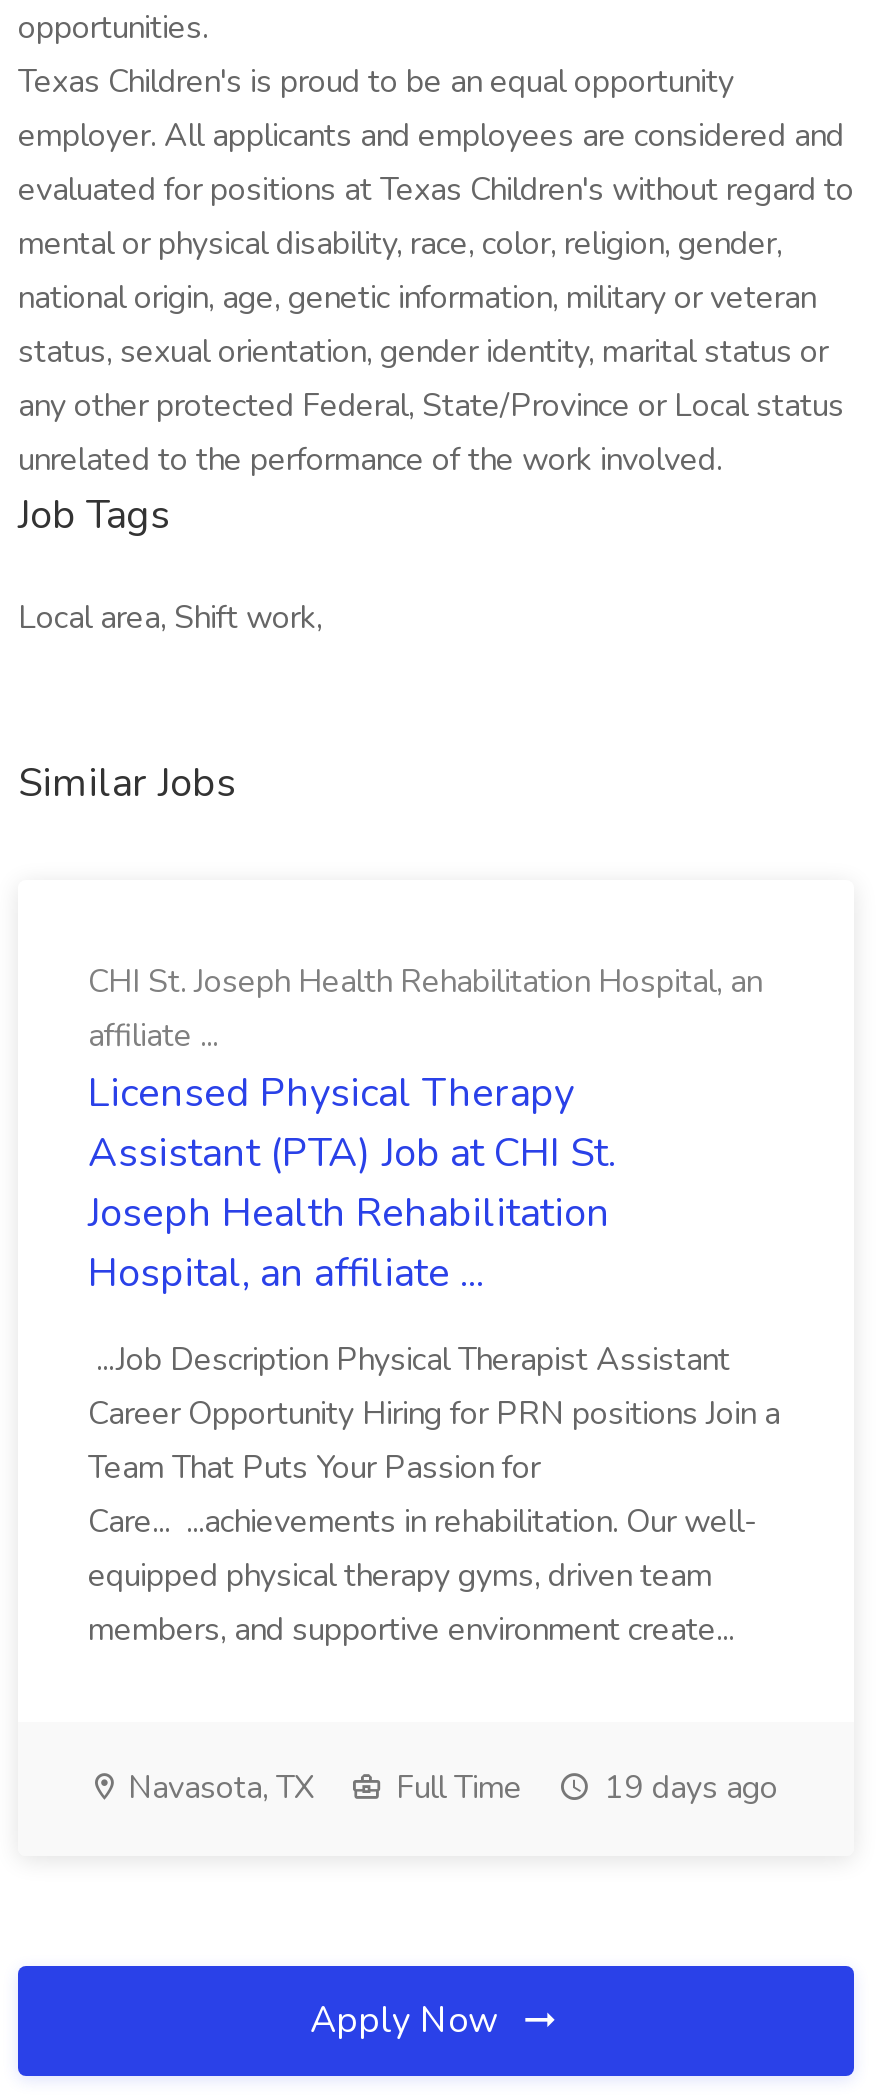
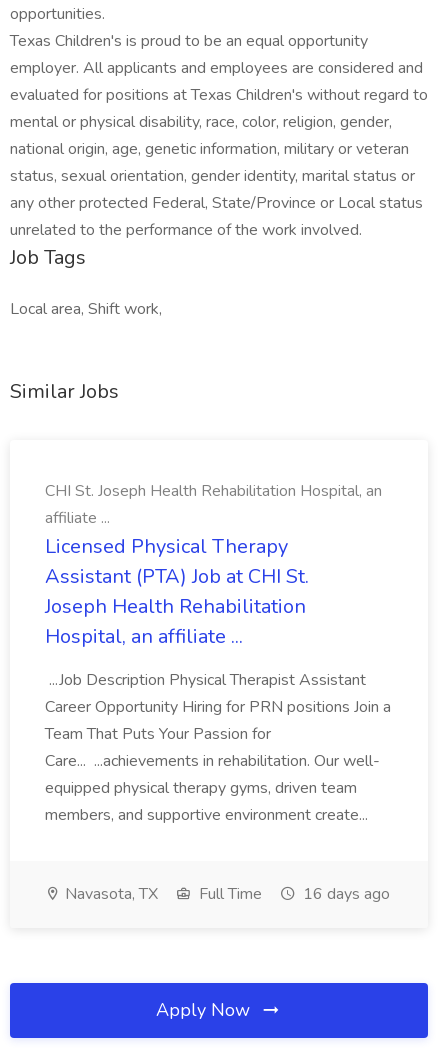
[120,1766,778,1810] Navasota, TX Full Time 19 days ago -> [61,883,390,905] Navasota, TX Full Time 16 days ago

